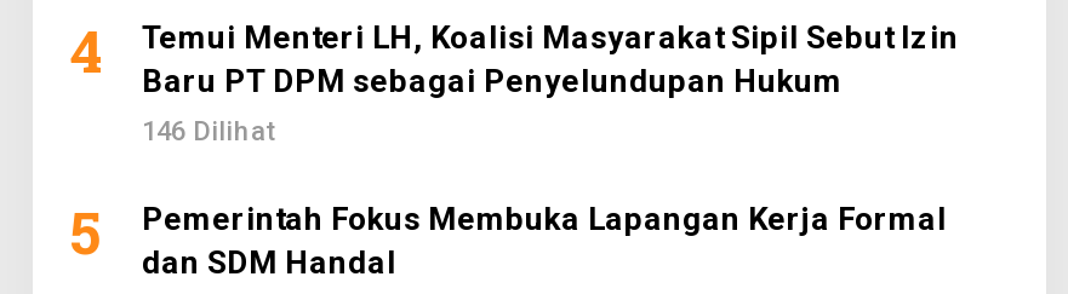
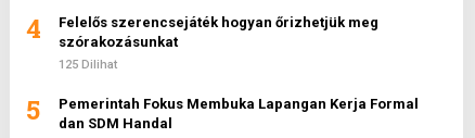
[142,20,959,100] Temui Menteri LH, Koalisi Masyarakat Sipil Sebut Izin | Baru PT DPM sebagai Penyelundupan Hukum -> [59,14,378,50] Felelős szerencsejáték hogyan őrizhetjük meg | szórakozásunkat
[142,117,273,148] 146 Dilihat -> [59,58,117,72] 125 Dilihat

